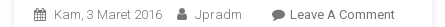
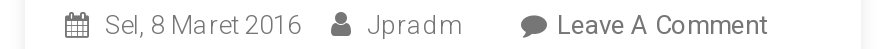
[54,7,162,22] Kam, 3 Maret 2016 -> [105,10,301,40] Sel, 8 Maret 2016

